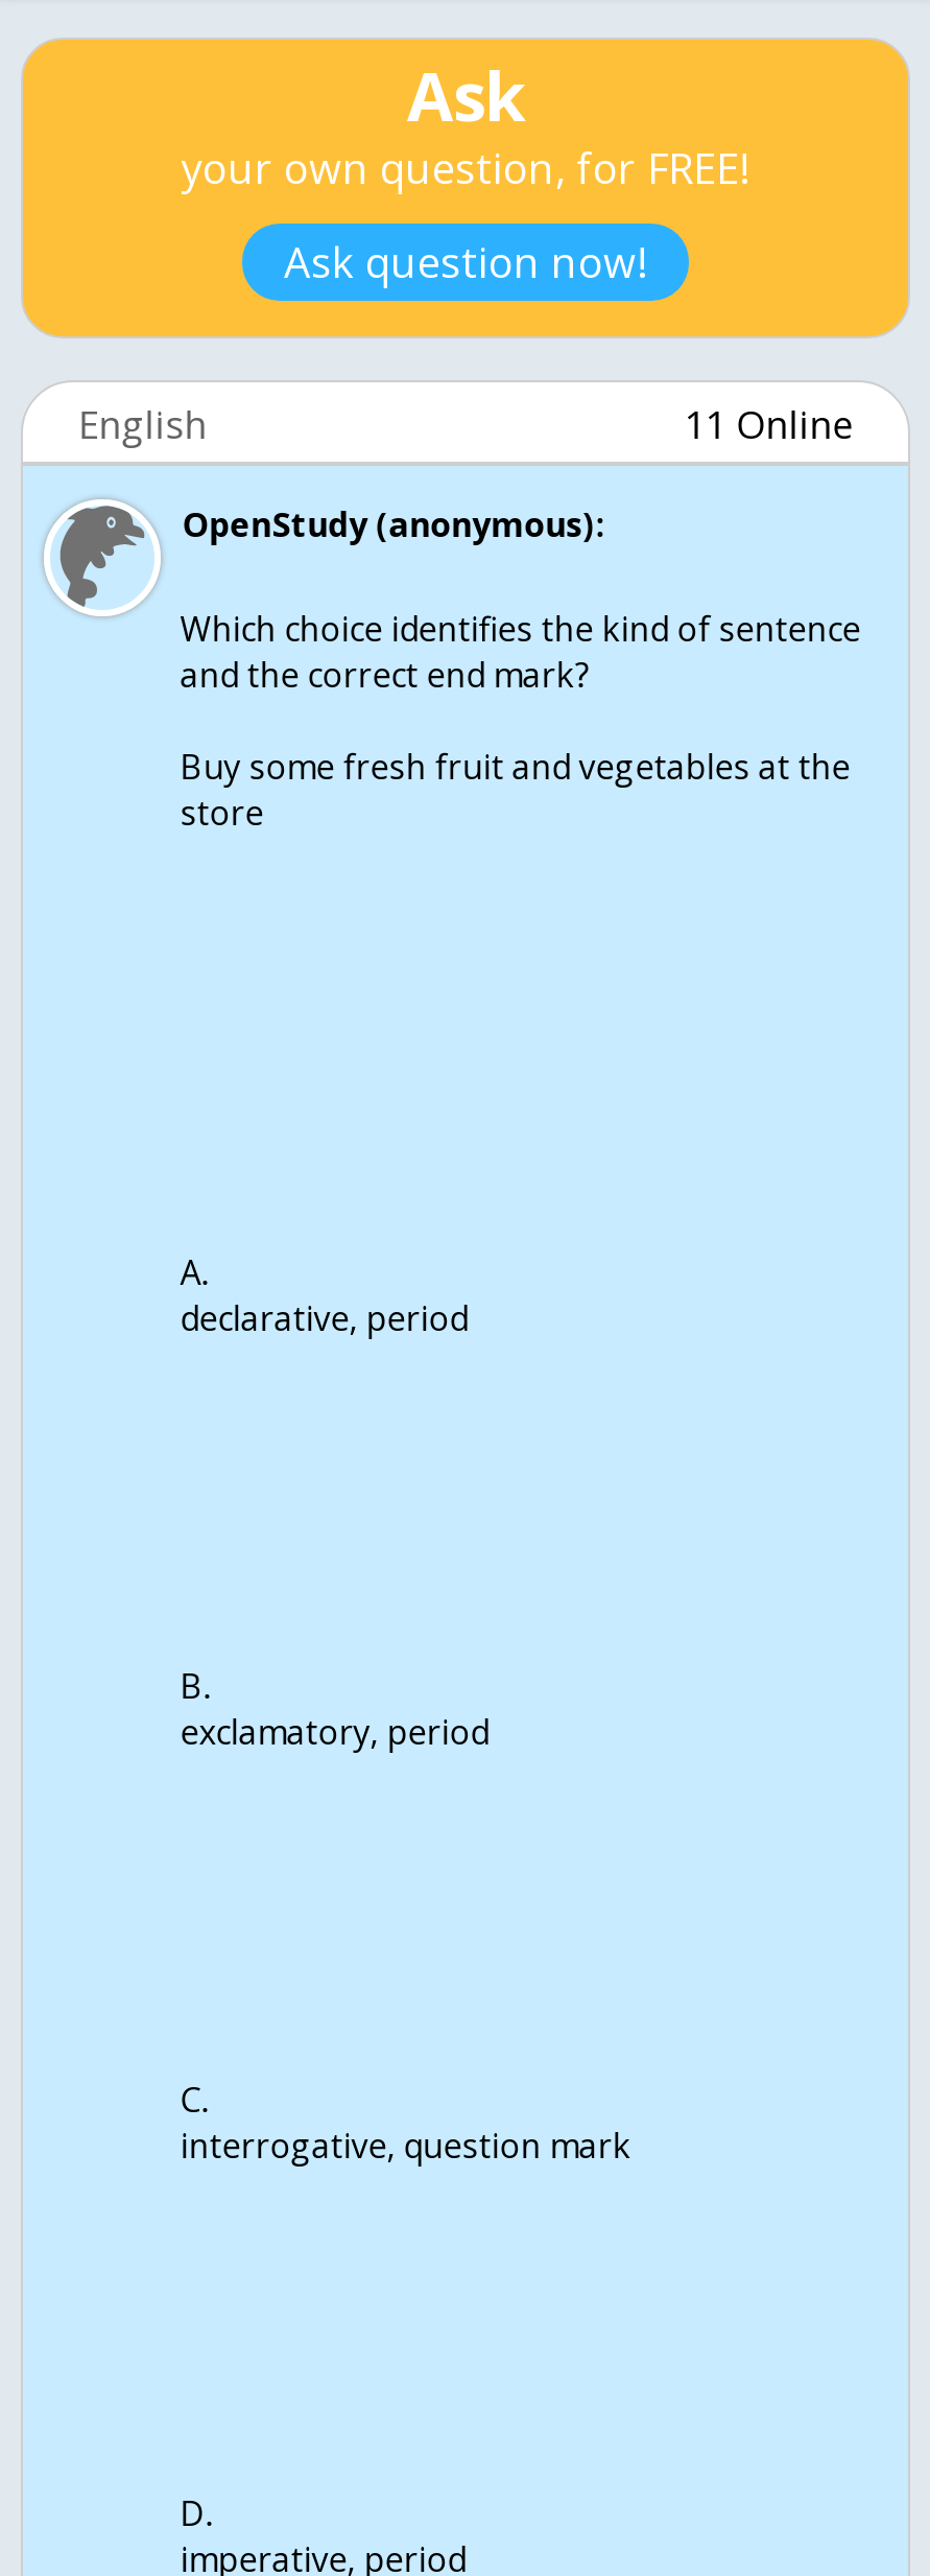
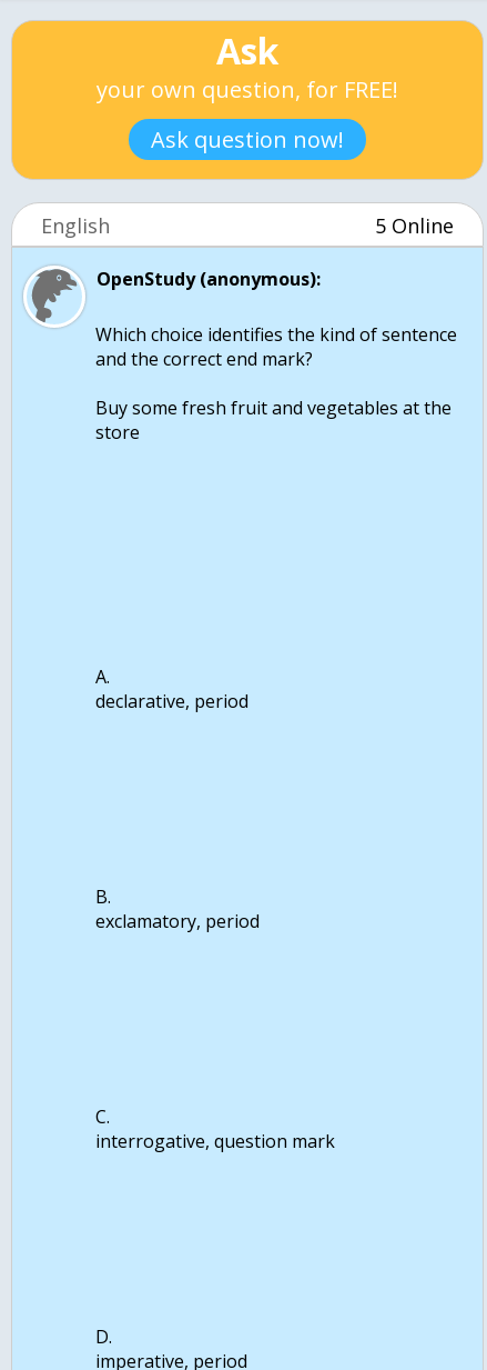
[684,399,853,449] 11 Online -> [375,212,453,239] 5 Online

